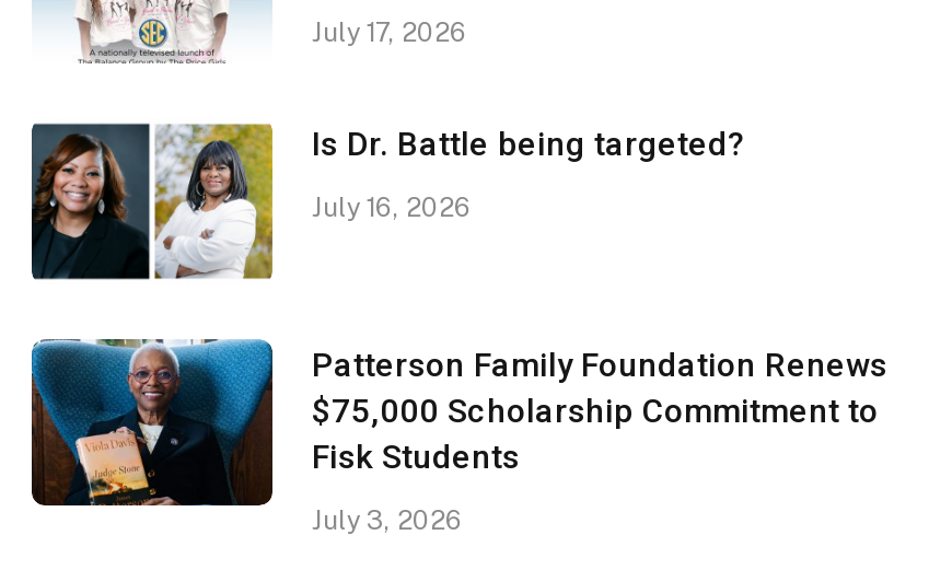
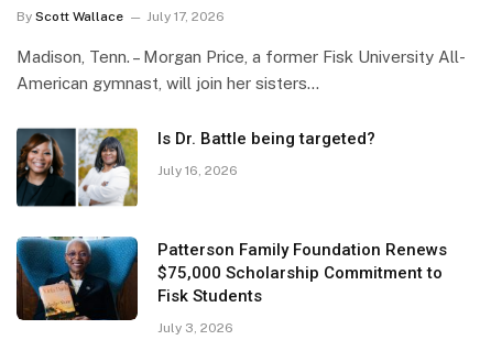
none -> [17,9,123,24] By Scott Wallace
none -> [17,47,466,92] Madison, Tenn. – Morgan Price, a former Fisk University All- | American gymnast, will join her sisters…

